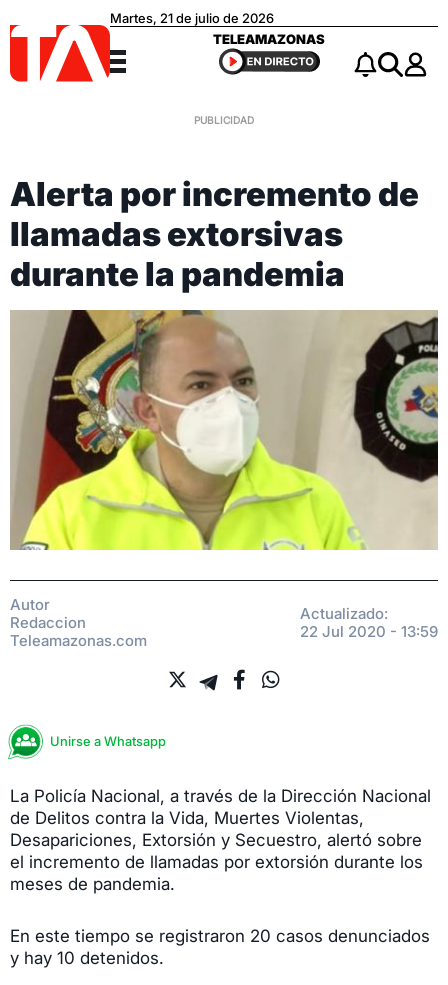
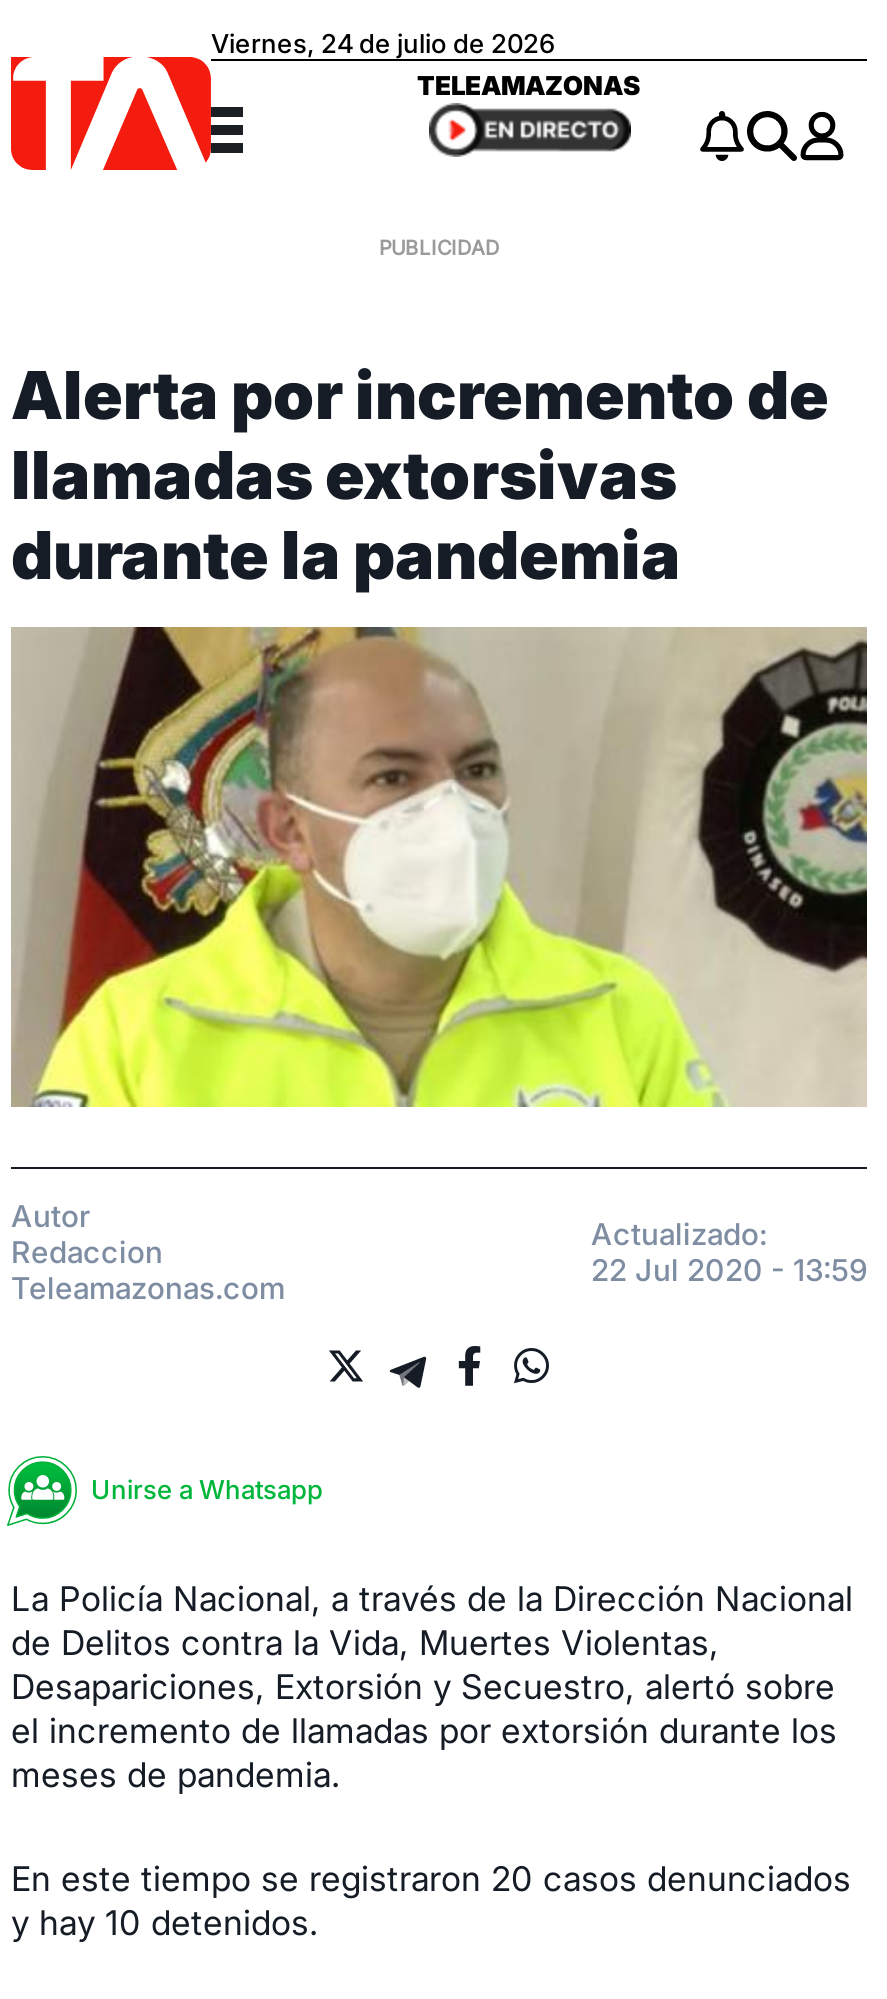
[110,10,274,26] Martes, 21 de julio de 2026 -> [211,28,555,60] Viernes, 24 de julio de 2026

